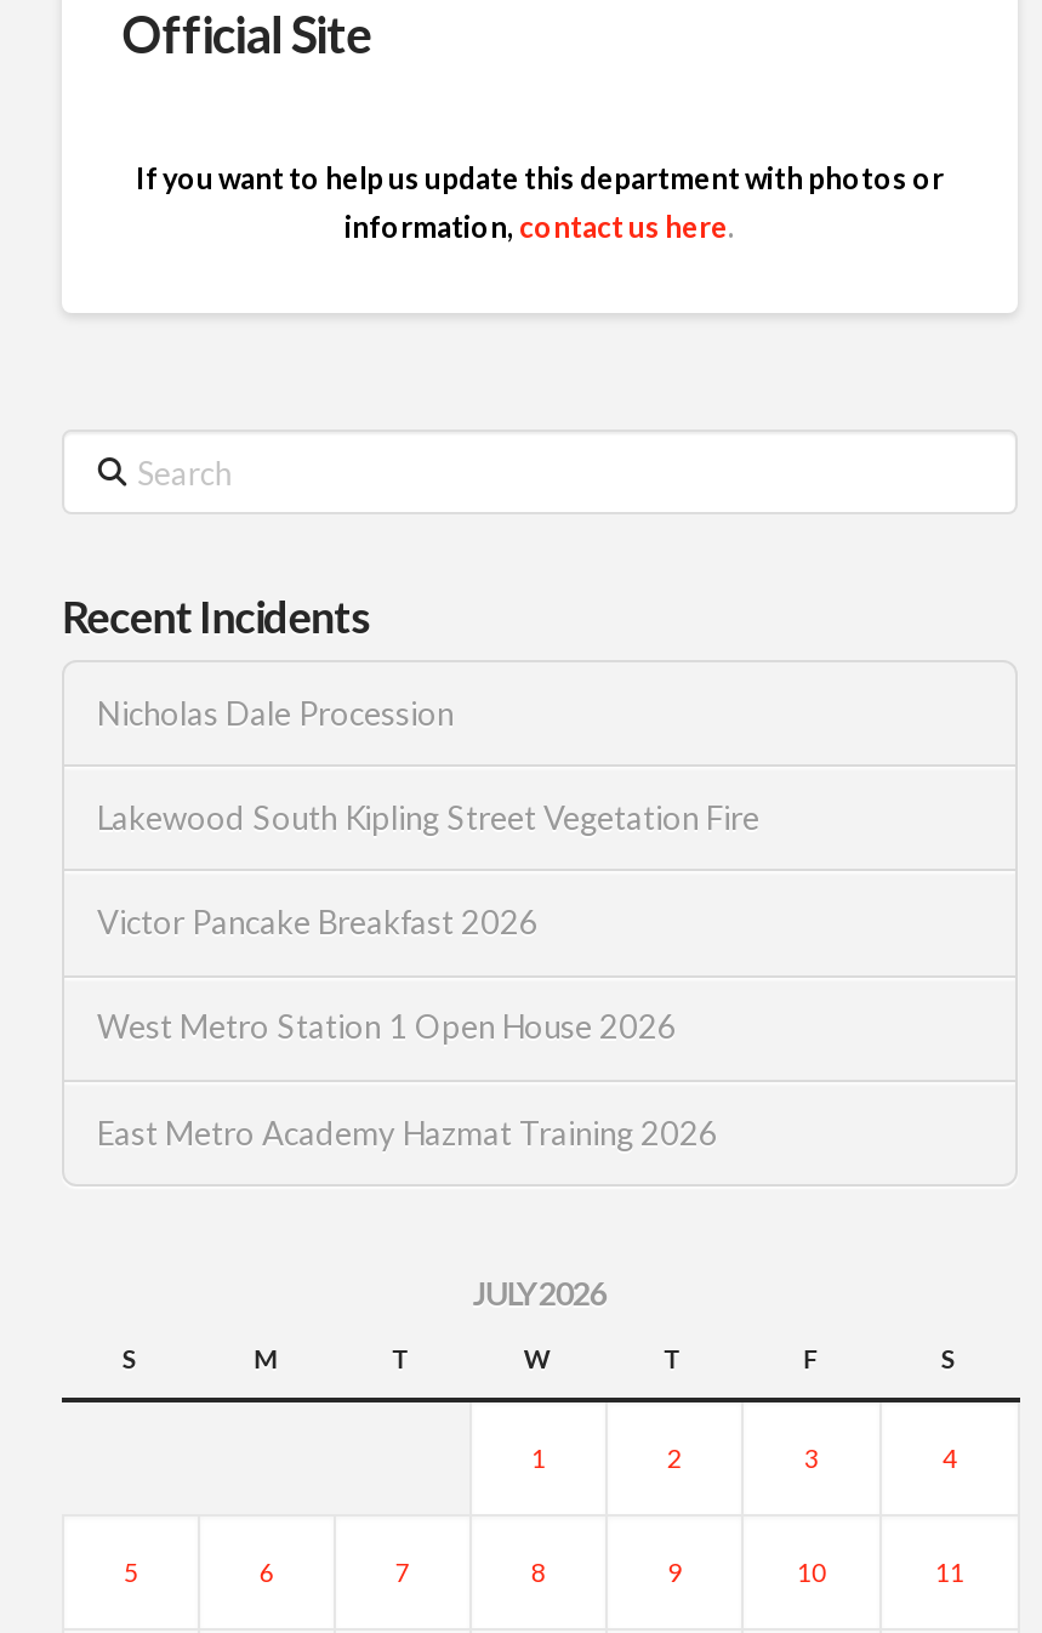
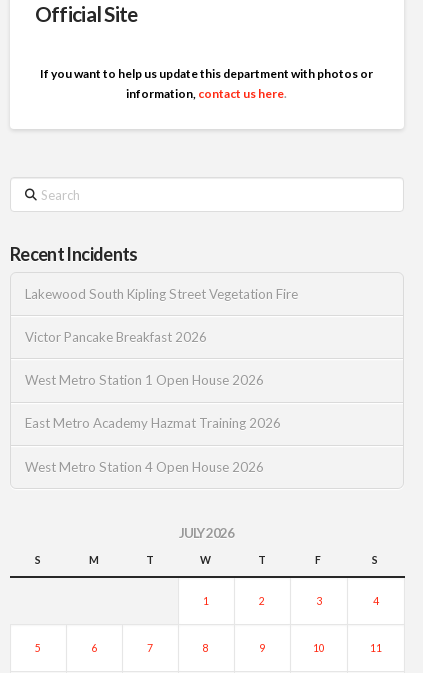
[97,693,454,732] Nicholas Dale Procession -> none
moved [97,798,759,1152] -> [24,285,297,431]: Lakewood South Kipling Street Vegetation Fire | Victor Pancake Breakfast 2026 | West Metro Station 1 Open House 2026 | East Metro Academy Hazmat Training 2026
none -> [24,459,263,475] West Metro Station 4 Open House 2026

